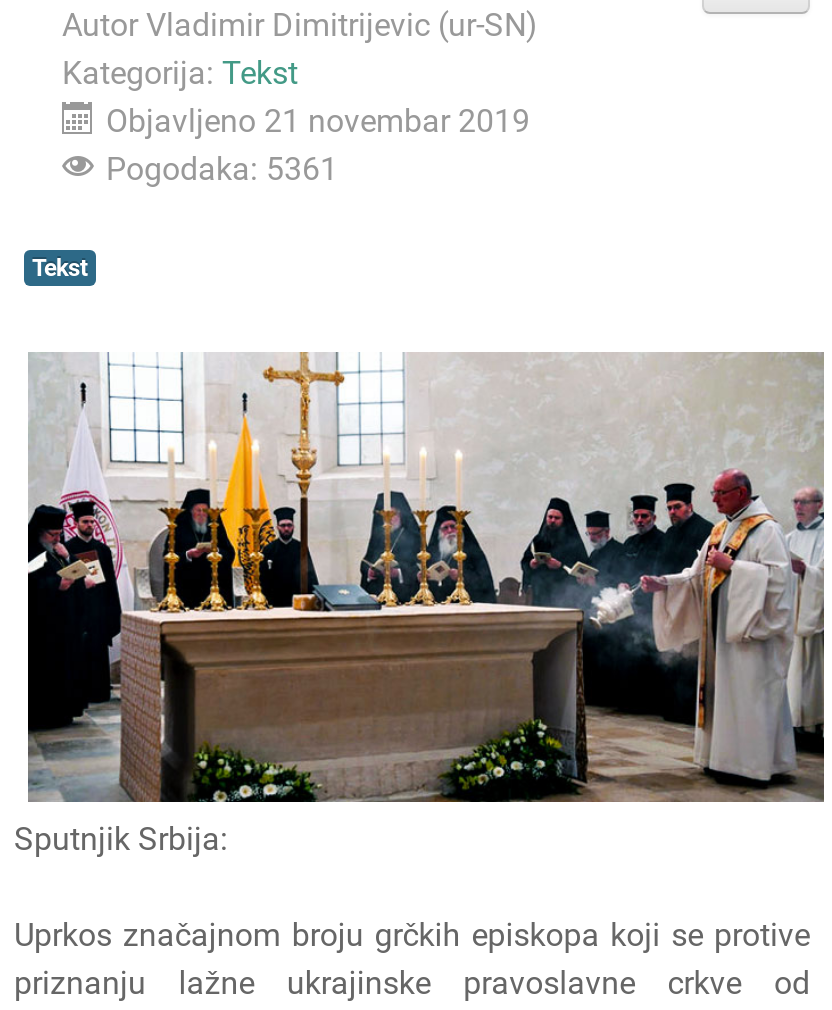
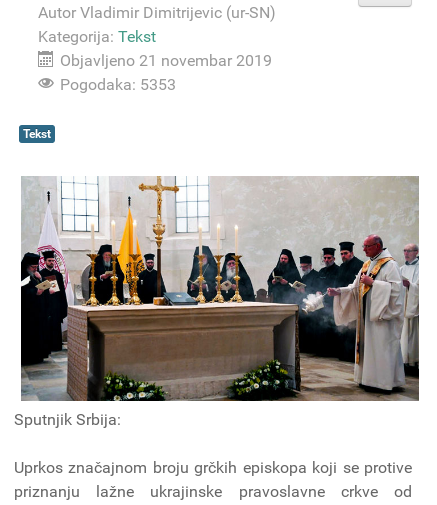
[106,150,338,188] Pogodaka: 5361 -> [60,75,176,94] Pogodaka: 5353

